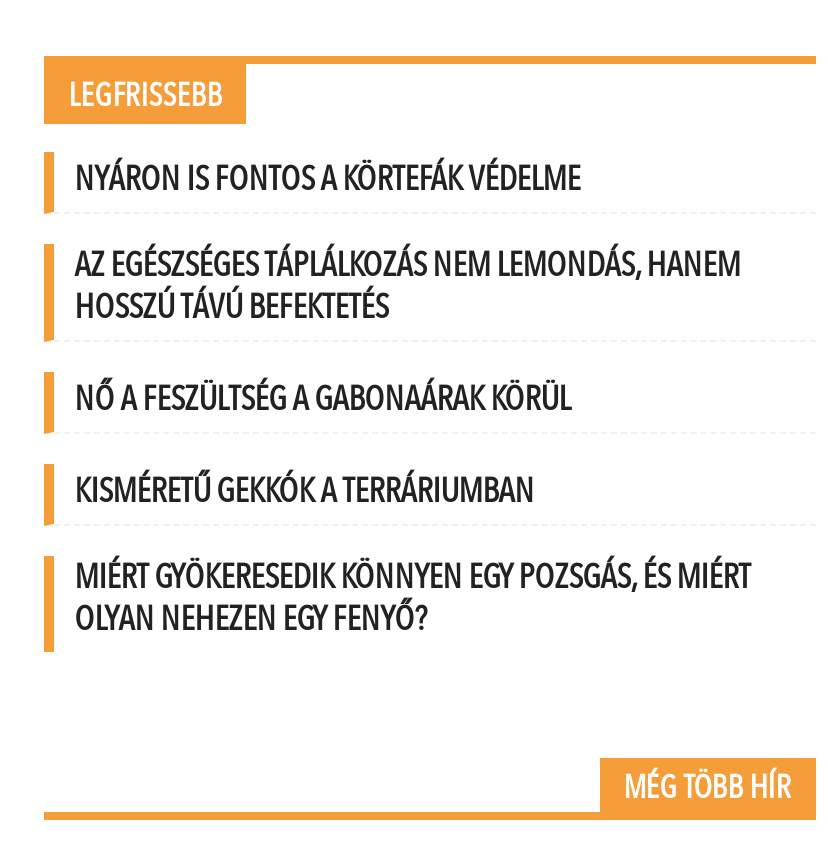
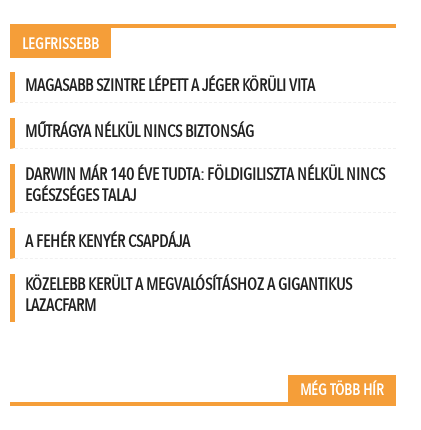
[74,155,580,201] NYÁRON IS FONTOS A KÖRTEFÁK VÉDELME -> [25,74,315,97] MAGASABB SZINTRE LÉPETT A JÉGER KÖRÜLI VITA
[74,241,740,329] AZ EGÉSZSÉGES TÁPLÁLKOZÁS NEM LEMONDÁS, HANEM | HOSSZÚ TÁVÚ BEFEKTETÉS -> [25,120,254,143] MŰTRÁGYA NÉLKÜL NINCS BIZTONSÁG
[74,375,570,421] NŐ A FESZÜLTSÉG A GABONAÁRAK KÖRÜL -> [25,163,385,207] DARWIN MÁR 140 ÉVE TUDTA: FÖLDIGILISZTA NÉLKÜL NINCS | EGÉSZSÉGES TALAJ
[74,467,534,513] KISMÉRETŰ GEKKÓK A TERRÁRIUMBAN -> [25,230,190,253] A FEHÉR KENYÉR CSAPDÁJA
[74,553,750,641] MIÉRT GYÖKERESEDIK KÖNNYEN EGY POZSGÁS, ÉS MIÉRT | OLYAN NEHEZEN EGY FENYŐ? -> [25,273,352,317] KÖZELEBB KERÜLT A MEGVALÓSÍTÁSHOZ A GIGANTIKUS | LAZACFARM

